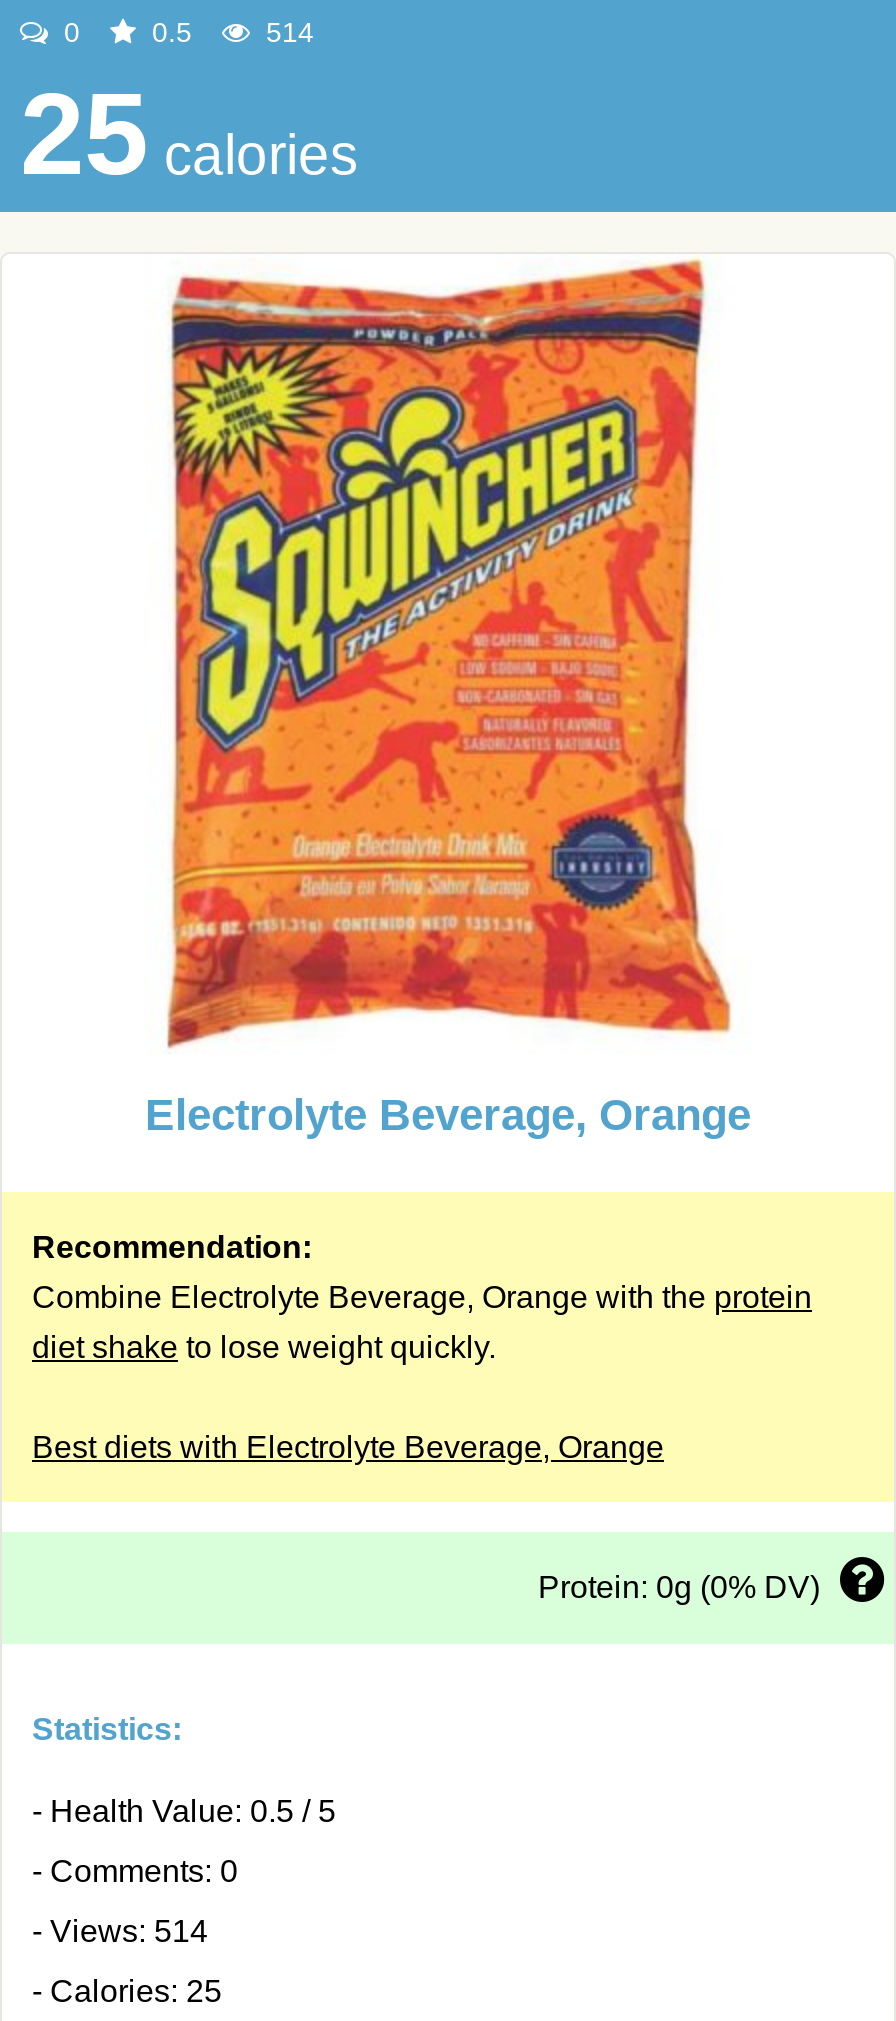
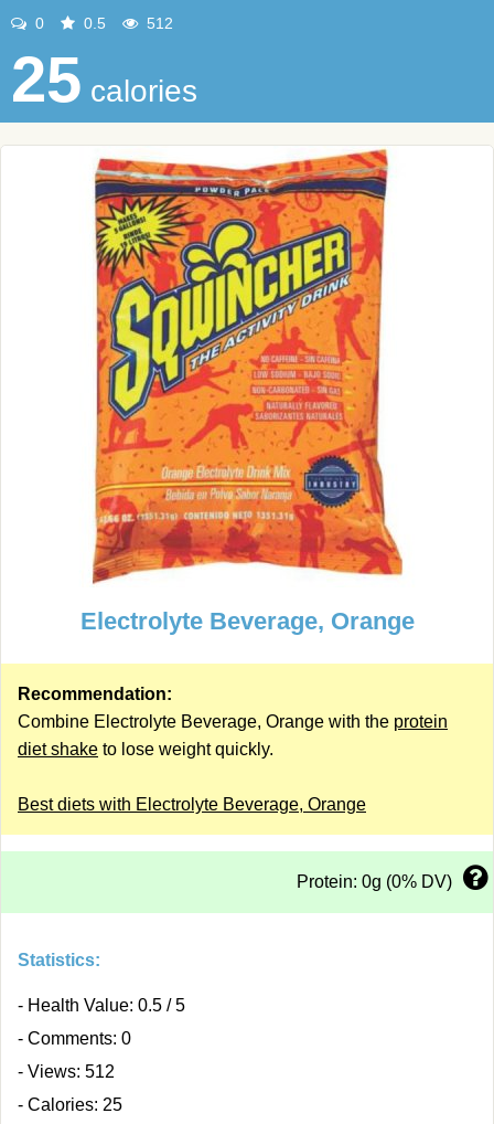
[258,16,314,48] 514 -> [142,14,173,32] 512
[32,1914,208,1948] - Views: 514 -> [18,1062,115,1081] - Views: 512

